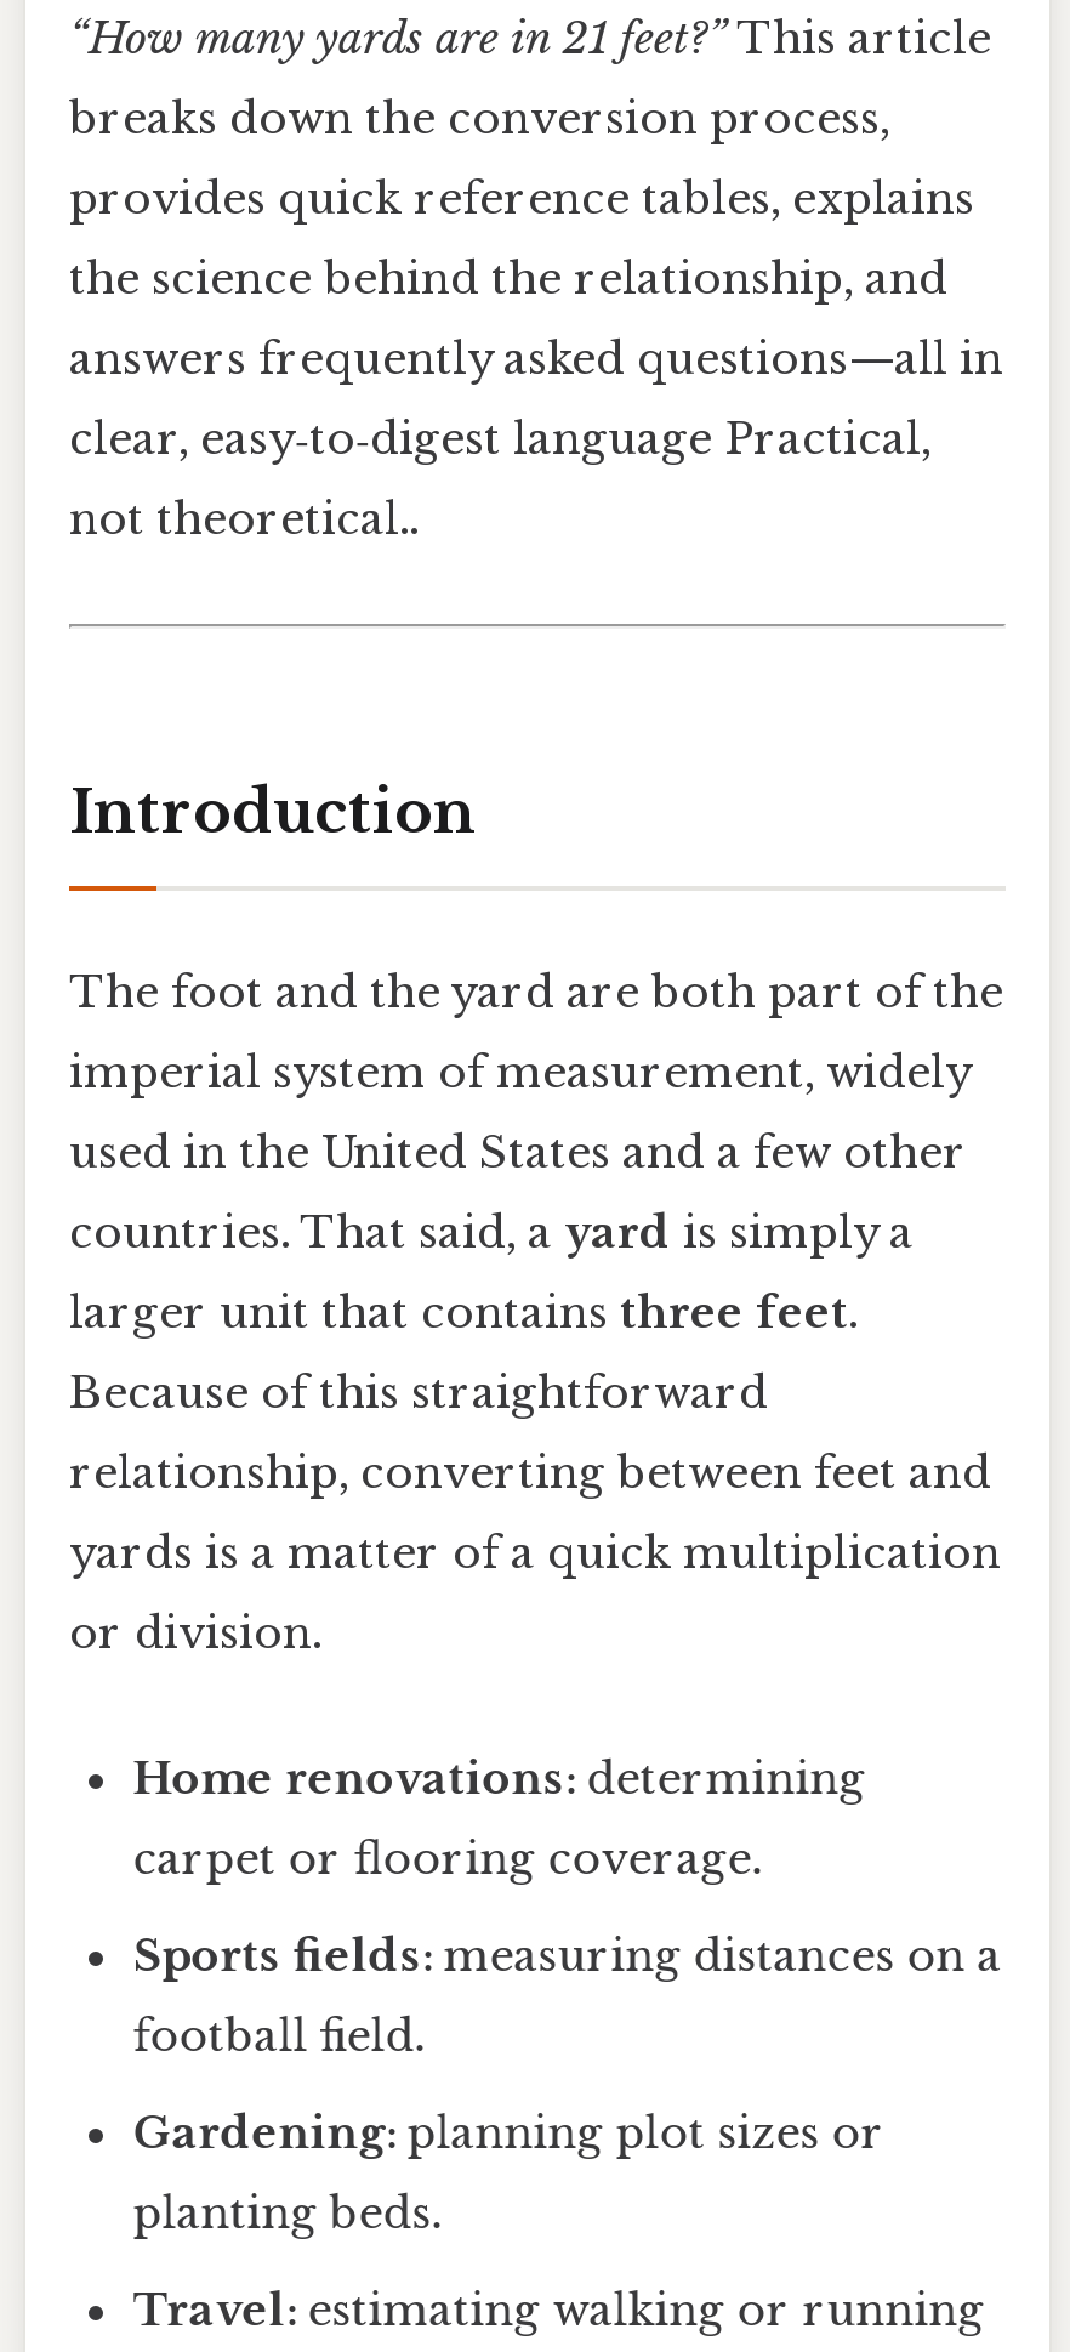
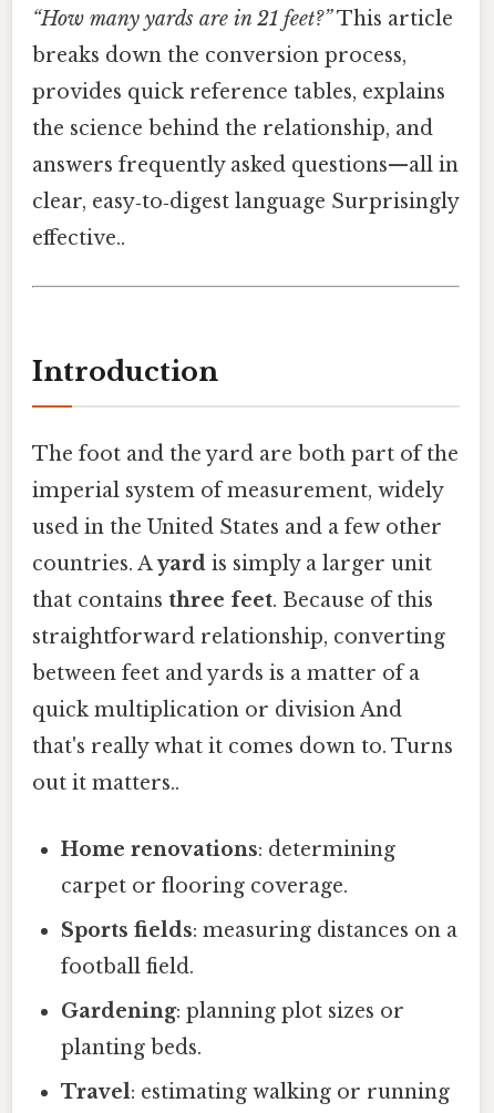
[69,413,930,466] clear, easy‑to‑digest language Practical, -> [32,189,459,214] clear, easy‑to‑digest language Surprisingly
[69,493,419,546] not theoretical.. -> [32,226,125,250] effective..
[69,1207,1001,1661] countries. That said, a yard is simply a | larger unit that contains three feet. | Because of this straightforward | relationship, converting between feet and | yards is a matter of a quick multiplication | or division. -> [32,552,453,796] countries. A yard is simply a larger unit | that contains three feet. Because of this | straightforward relationship, converting | between feet and yards is a matter of a | quick multiplication or division And | that's really what it comes down to. Turns | out it matters..

